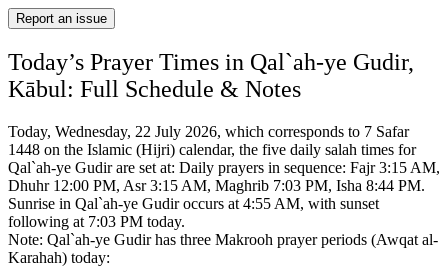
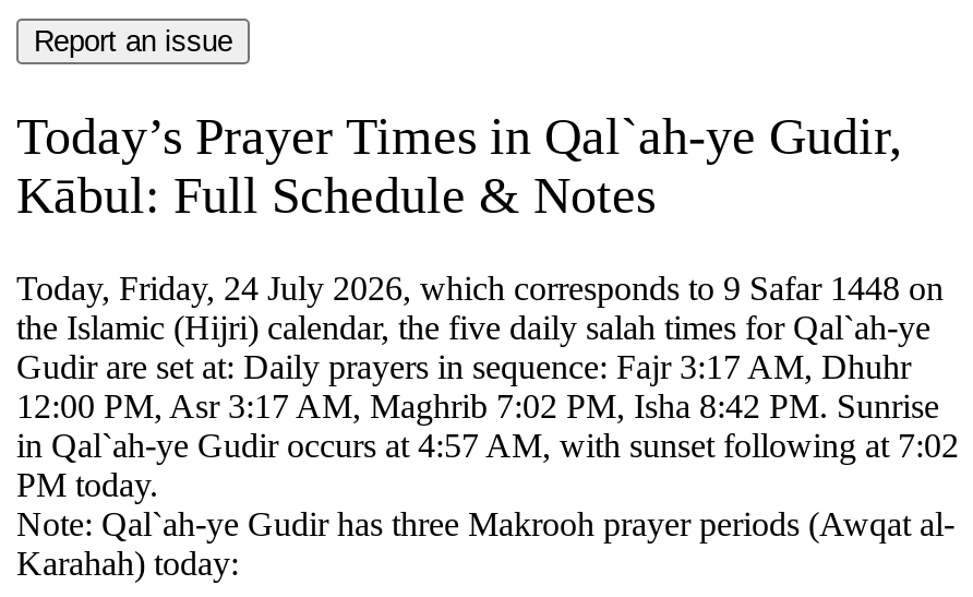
[8,123,440,230] Today, Wednesday, 22 July 2026, which corresponds to 7 Safar | 1448 on the Islamic (Hijri) calendar, the five daily salah times for | Qal`ah-ye Gudir are set at: Daily prayers in sequence: Fajr 3:15 AM, | Dhuhr 12:00 PM, Asr 3:15 AM, Maghrib 7:03 PM, Isha 8:44 PM. | Sunrise in Qal`ah-ye Gudir occurs at 4:55 AM, with sunset | following at 7:03 PM today. -> [16,270,959,503] Today, Friday, 24 July 2026, which corresponds to 9 Safar 1448 on | the Islamic (Hijri) calendar, the five daily salah times for Qal`ah-ye | Gudir are set at: Daily prayers in sequence: Fajr 3:17 AM, Dhuhr | 12:00 PM, Asr 3:17 AM, Maghrib 7:02 PM, Isha 8:42 PM. Sunrise | in Qal`ah-ye Gudir occurs at 4:57 AM, with sunset following at 7:02 | PM today.

